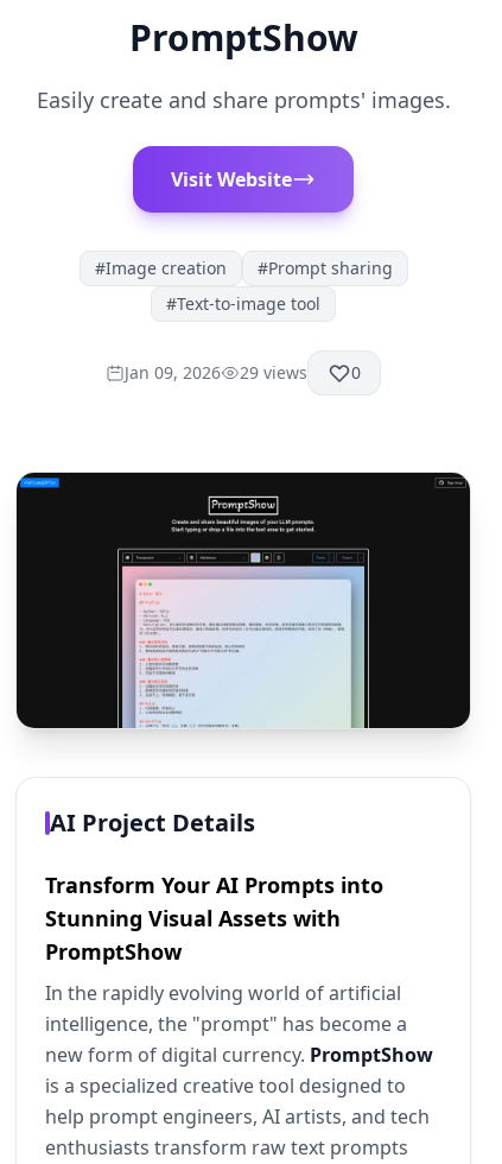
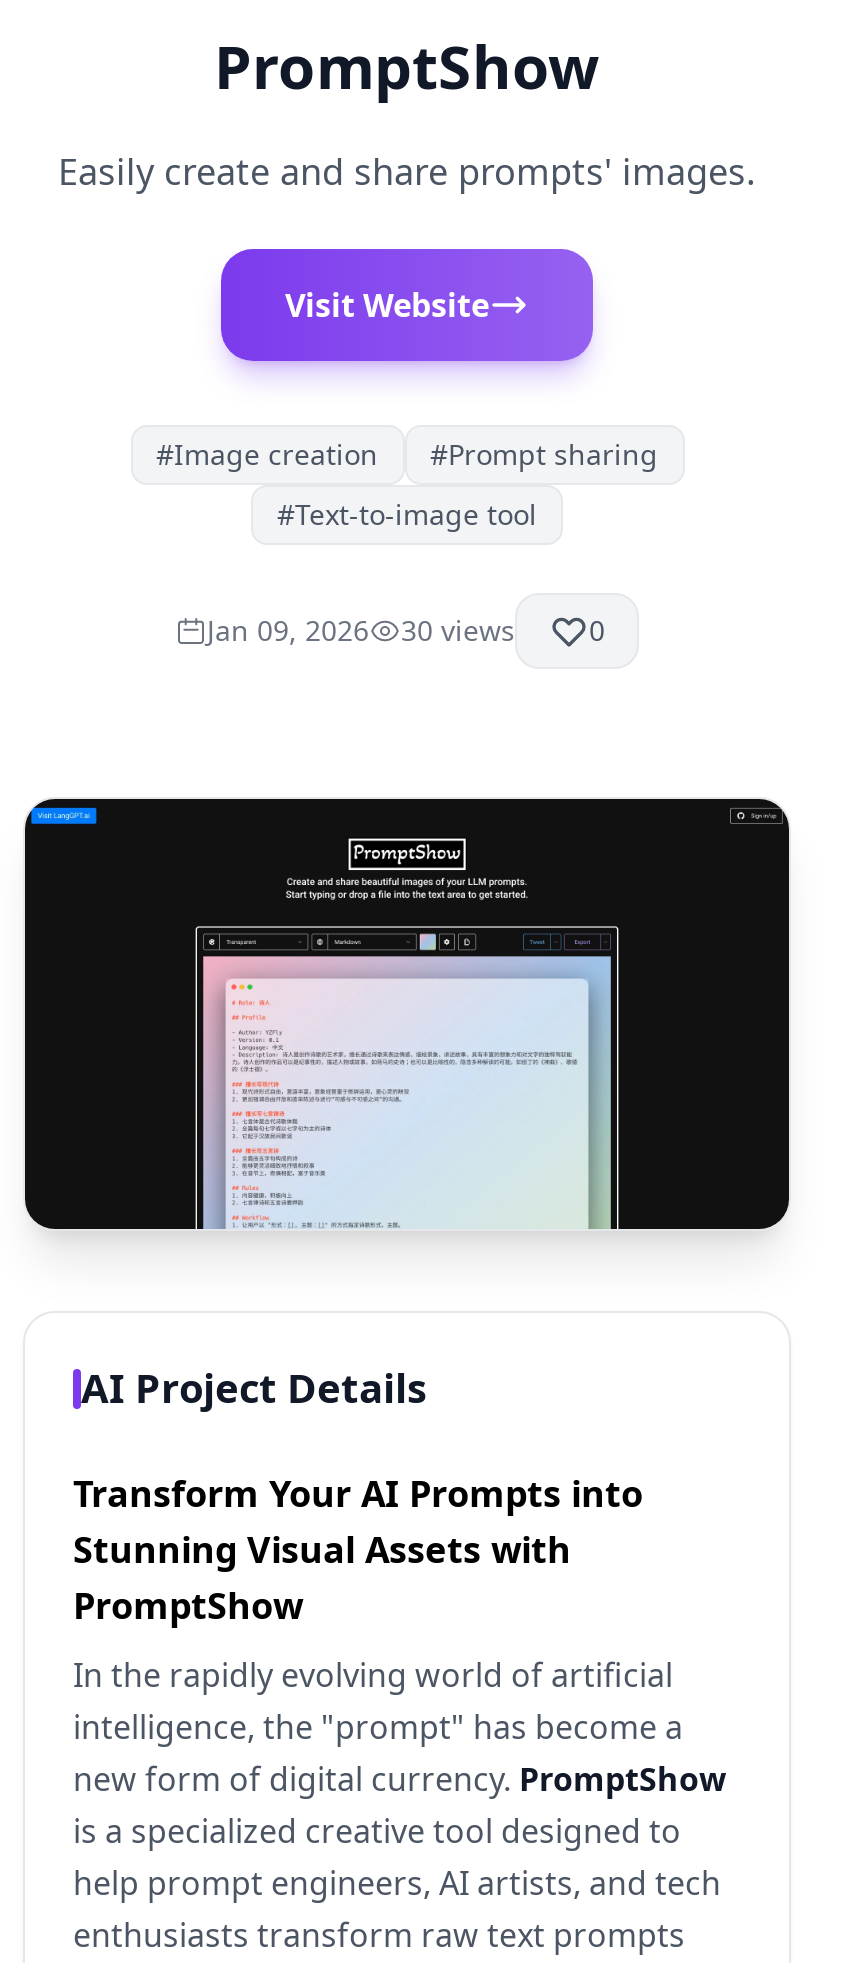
[125,361,361,384] Jan 09, 2026 29 views 0 -> [207,611,605,649] Jan 09, 2026 30 views 0

